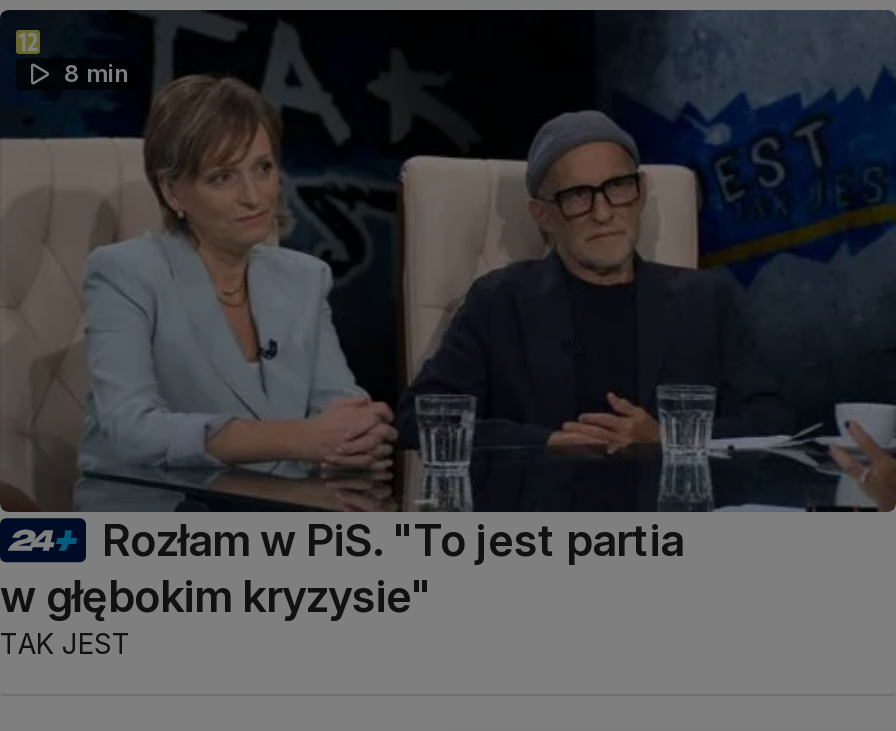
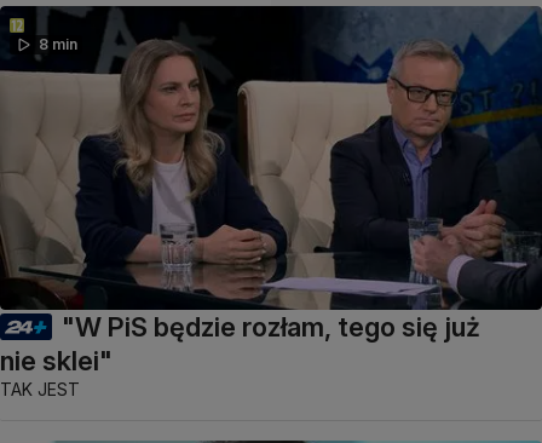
[0,10,890,621] [image] | Rozłam w PiS. "To jest partia | w głębokim kryzysie" -> [0,6,538,376] [image] | "W PiS będzie rozłam, tego się już | nie sklei"

